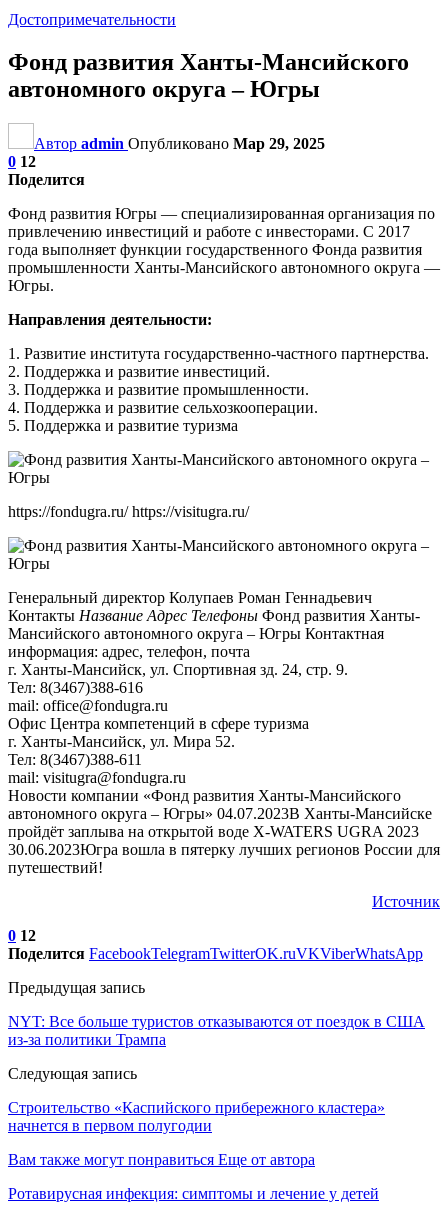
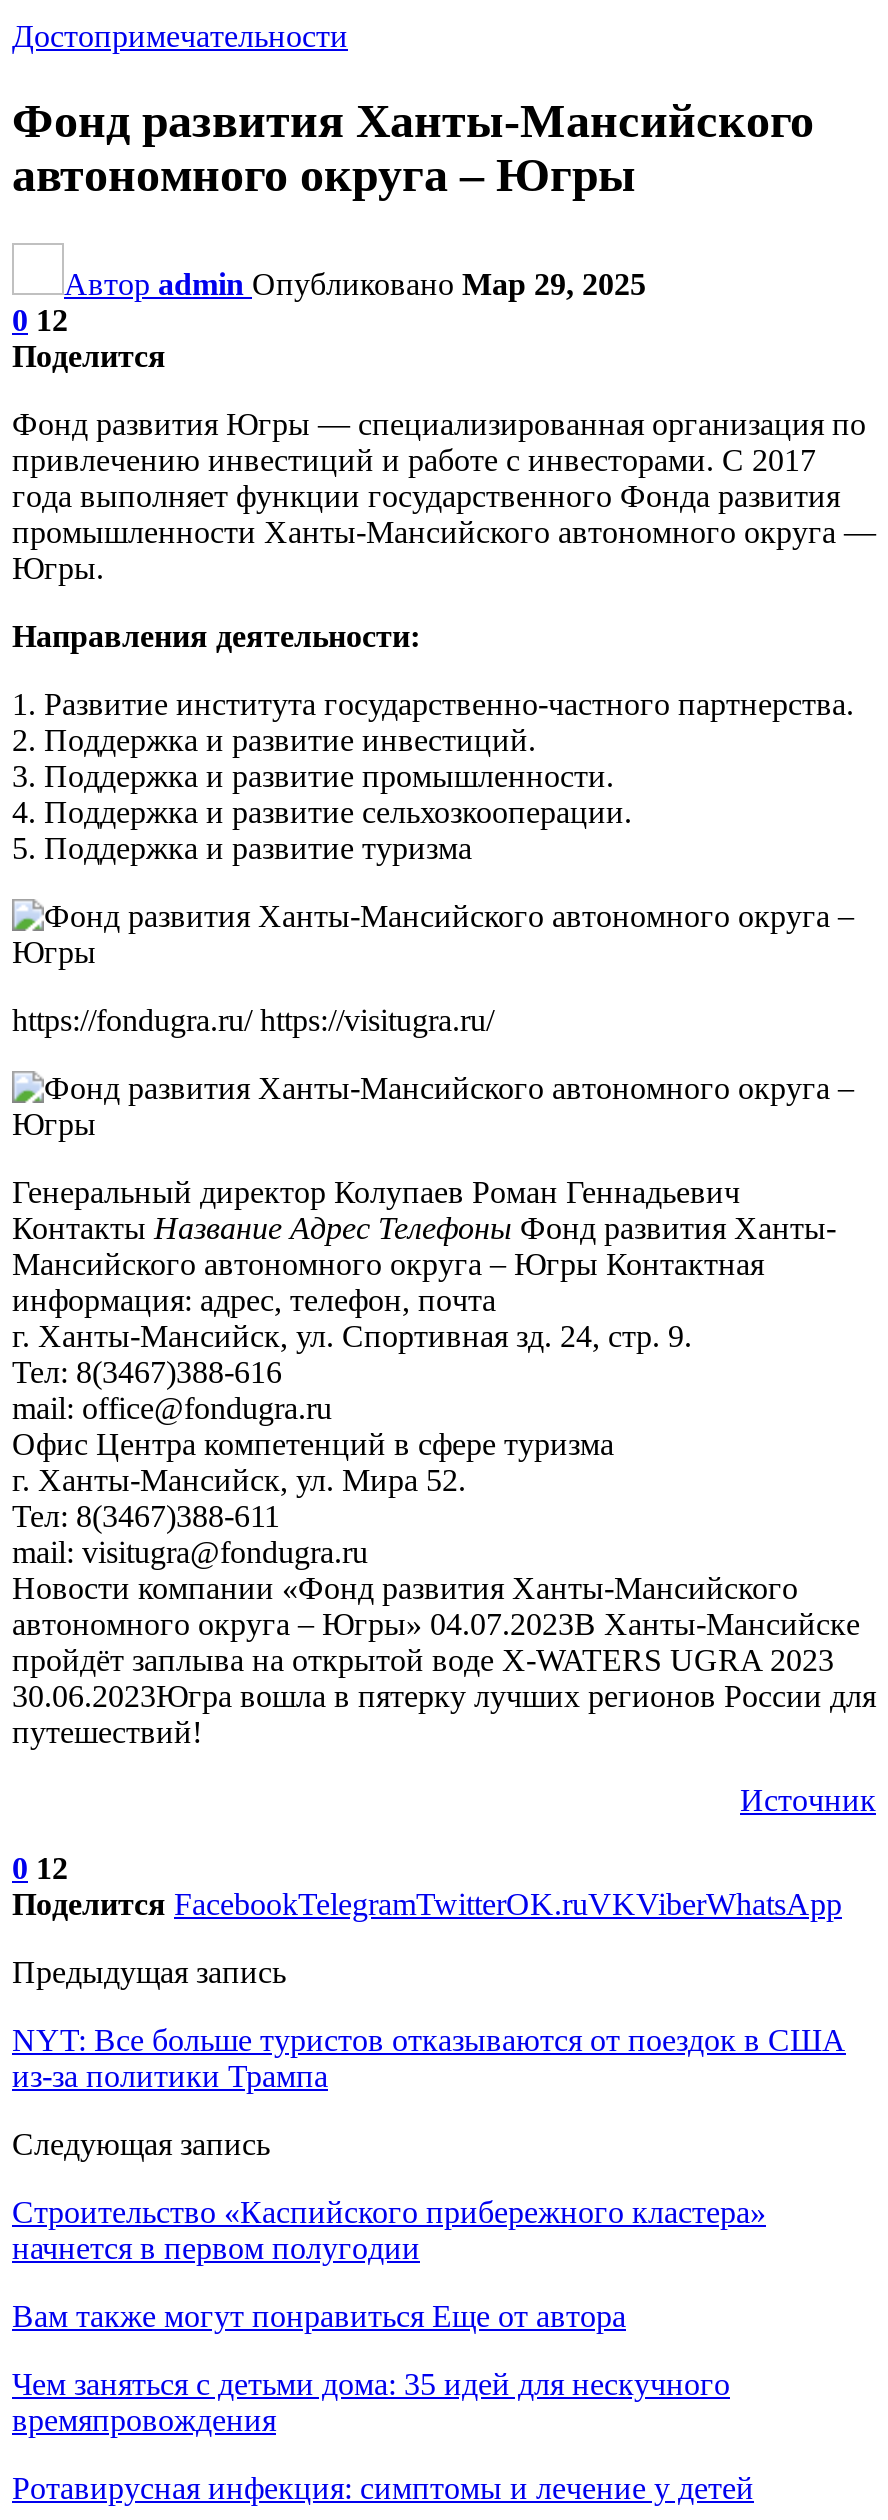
none -> [12,2367,730,2437] Чем заняться с детьми дома: 35 идей для нескучного | времяпровождения

